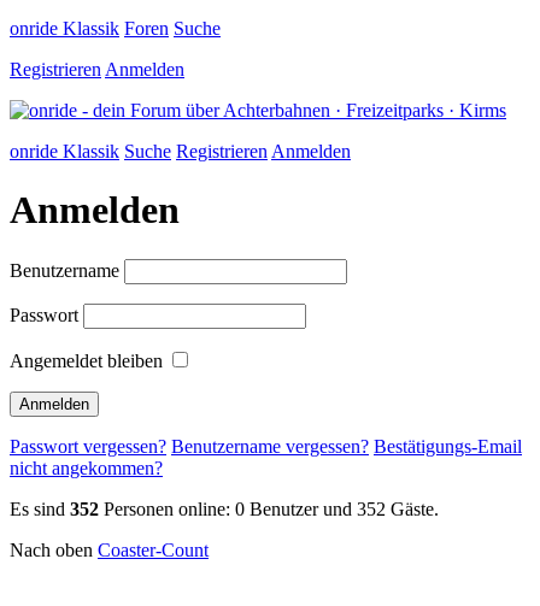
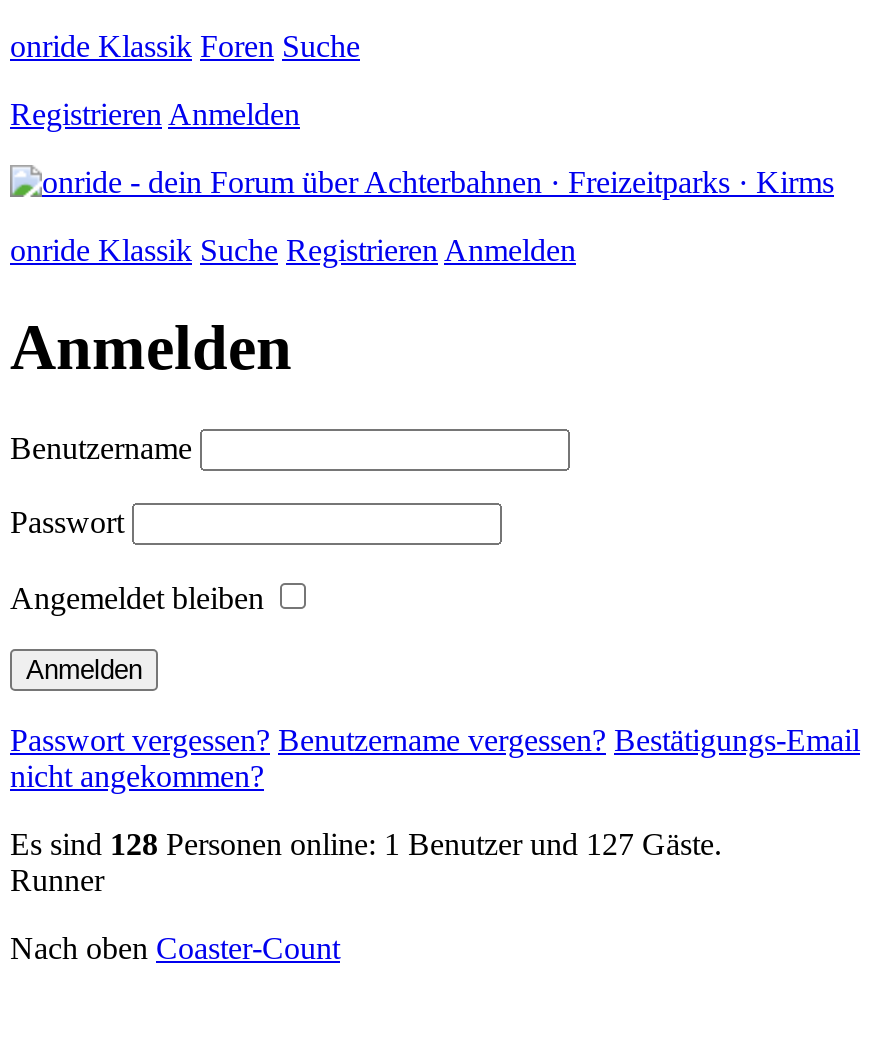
[10,499,439,519] Es sind 352 Personen online: 0 Benutzer und 352 Gäste. -> [10,827,722,897] Es sind 128 Personen online: 1 Benutzer und 127 Gäste. | Runner

